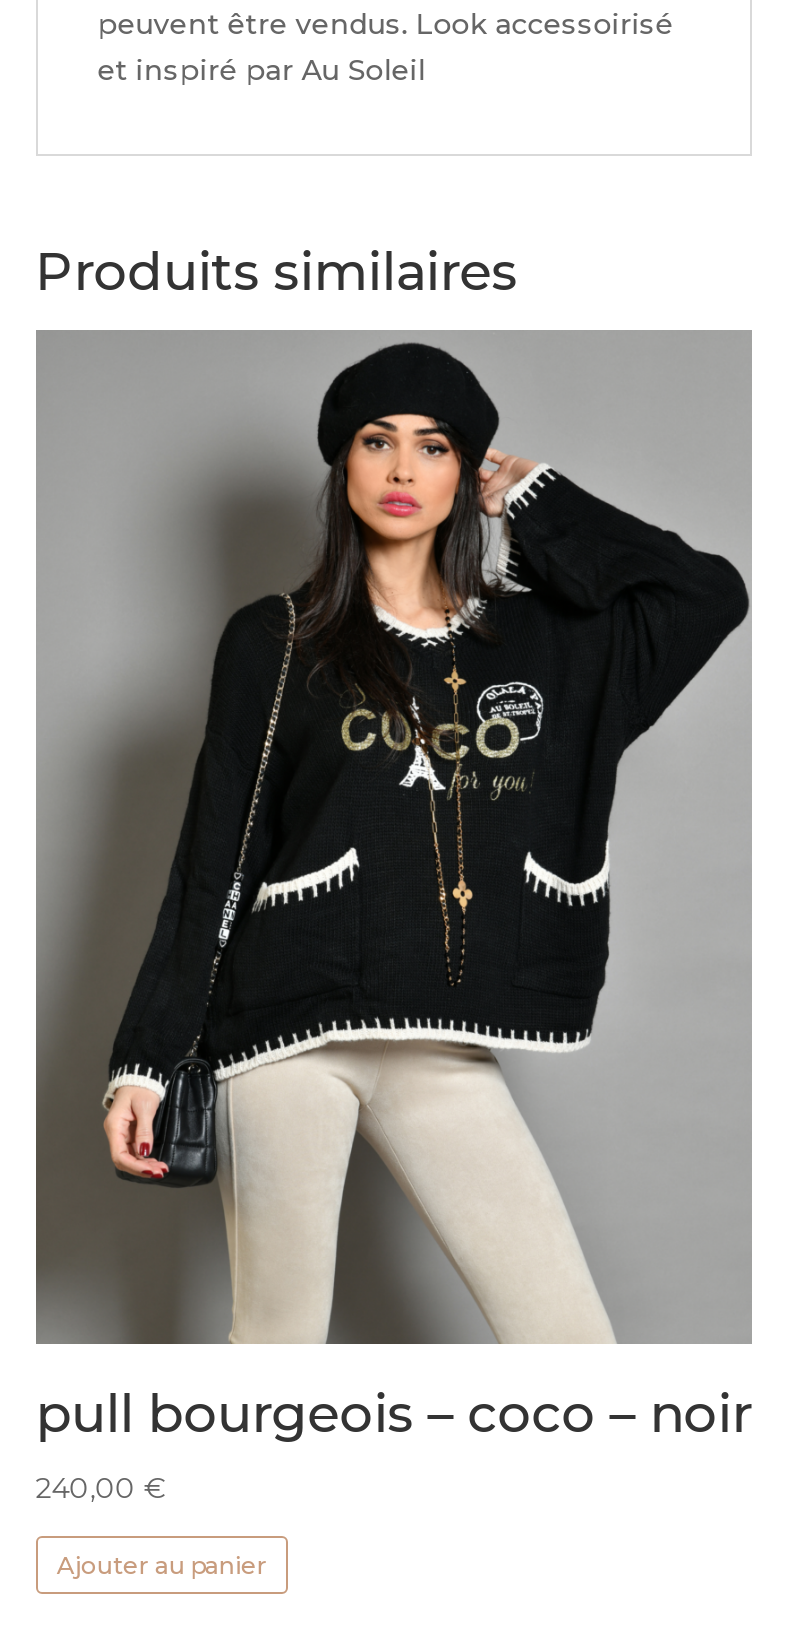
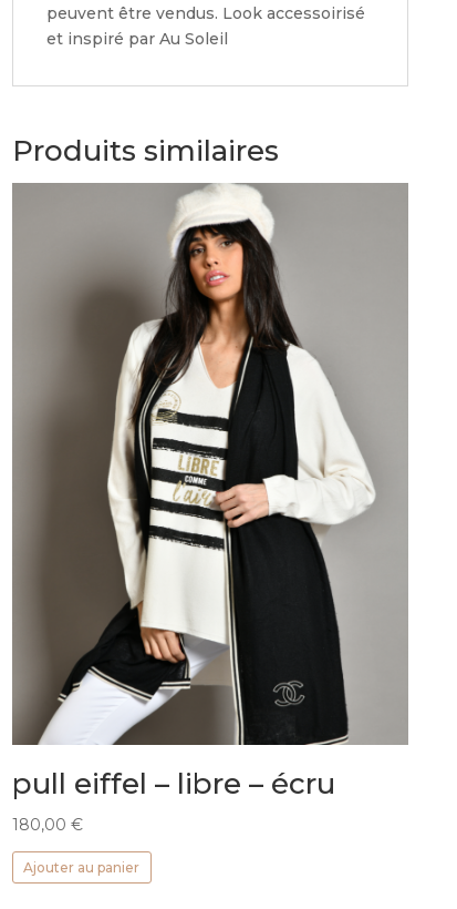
[36,330,752,1446] [image] | pull bourgeois – coco – noir -> [12,184,406,801] [image] | pull eiffel – libre – écru
[36,1470,166,1506] 240,00 € -> [12,815,83,835] 180,00 €

